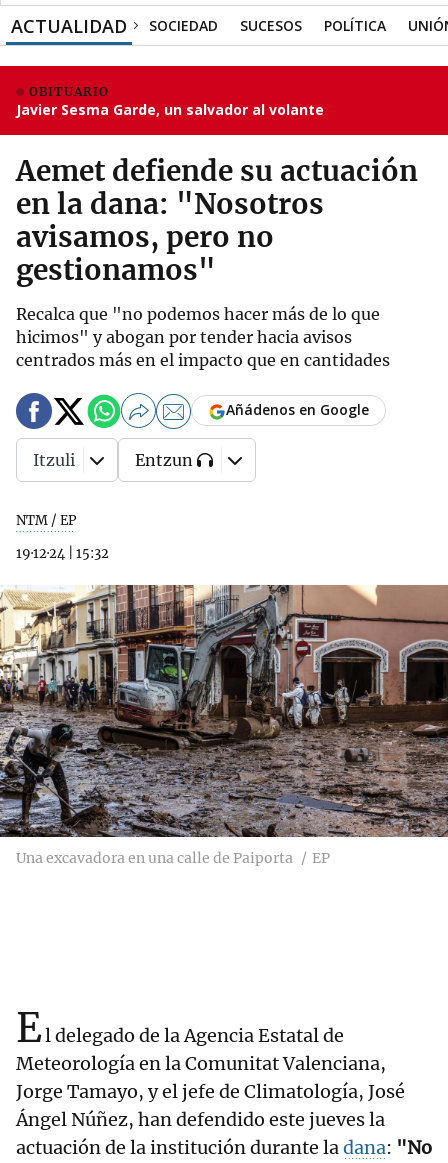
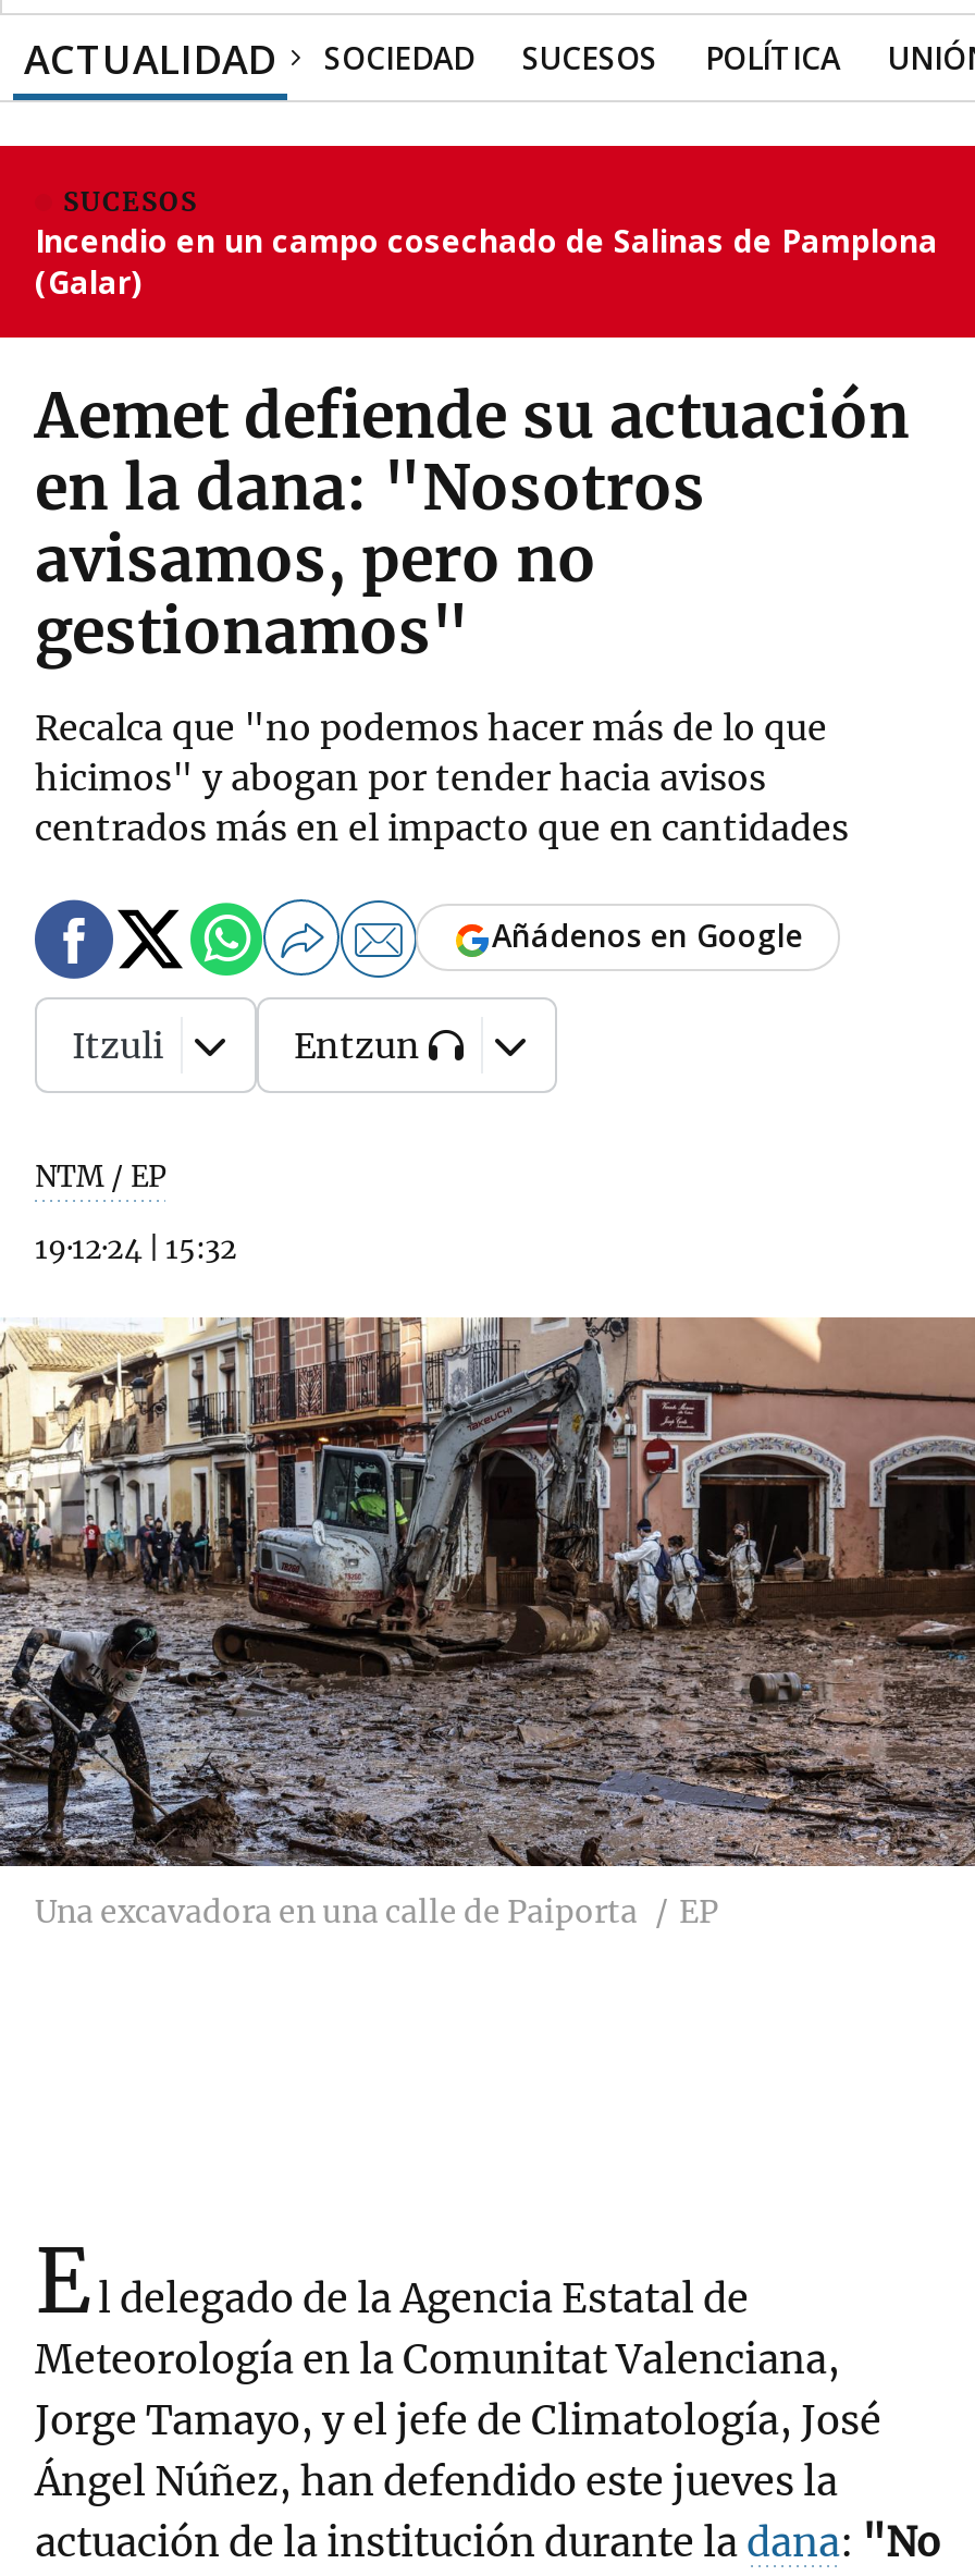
[16,84,324,119] OBITUARIO | Javier Sesma Garde, un salvador al volante -> [35,185,938,303] SUCESOS | Incendio en un campo cosechado de Salinas de Pamplona | (Galar)

